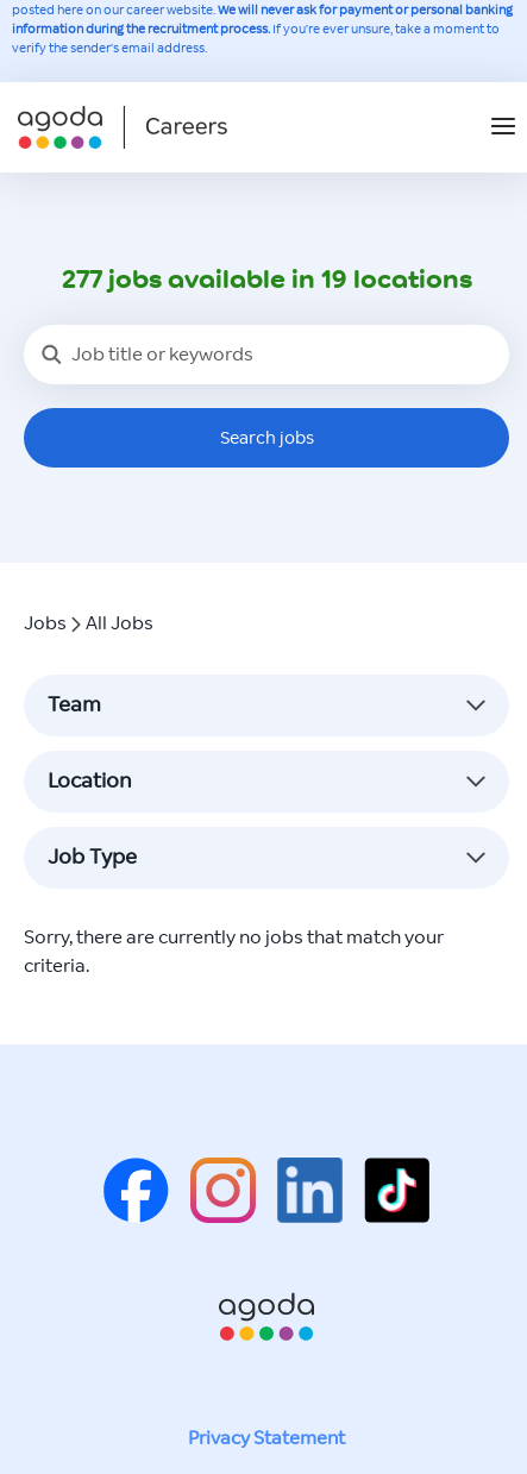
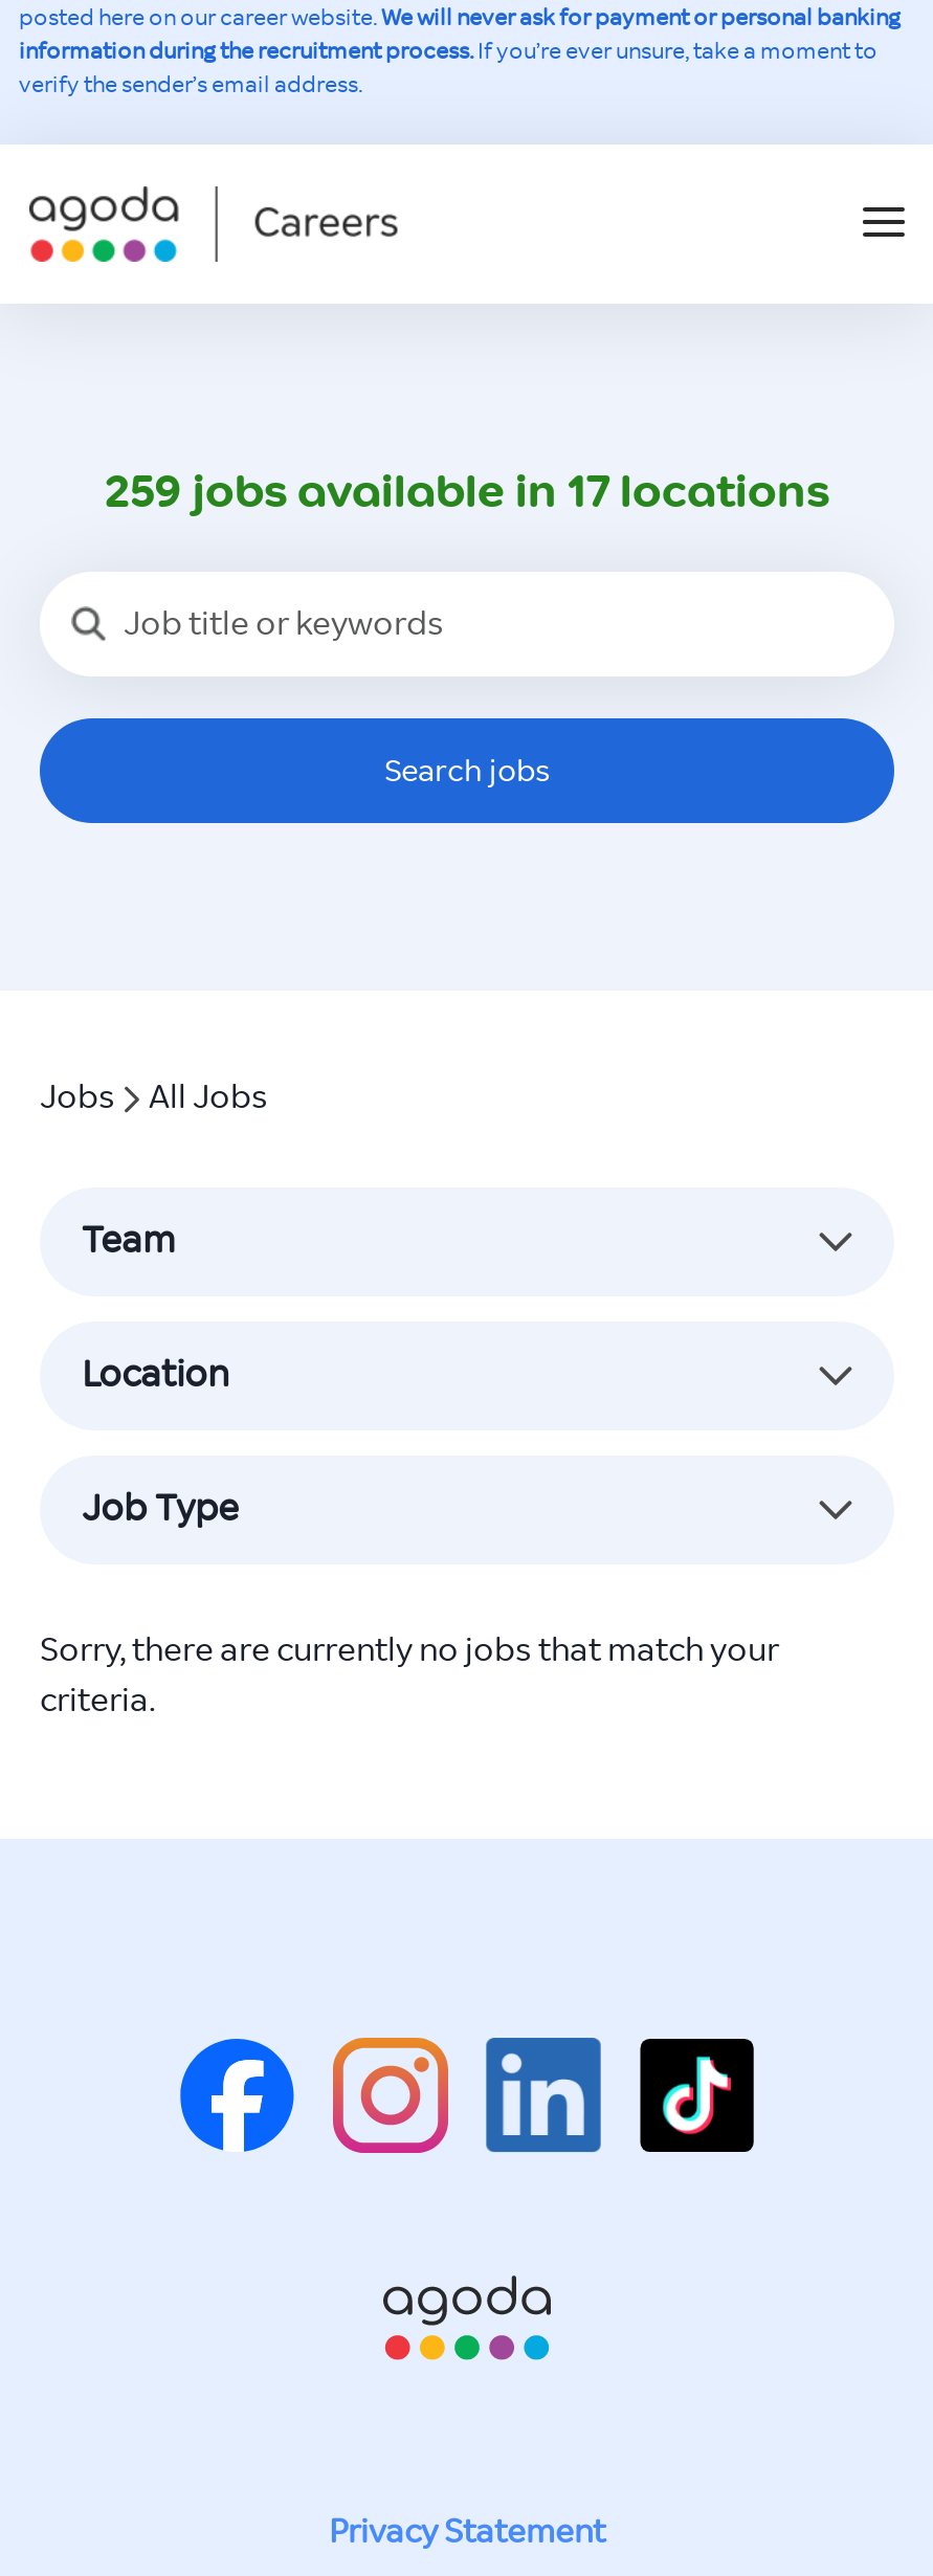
[61,266,472,295] 277 jobs available in 19 locations -> [105,469,829,519] 259 jobs available in 17 locations

